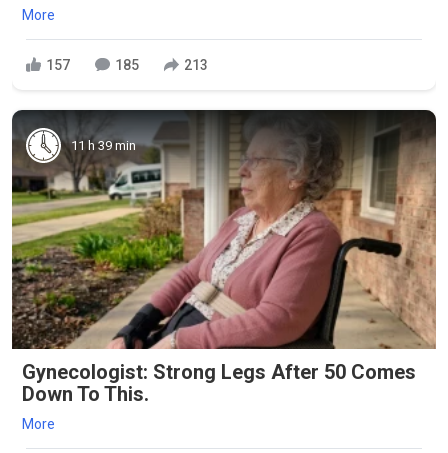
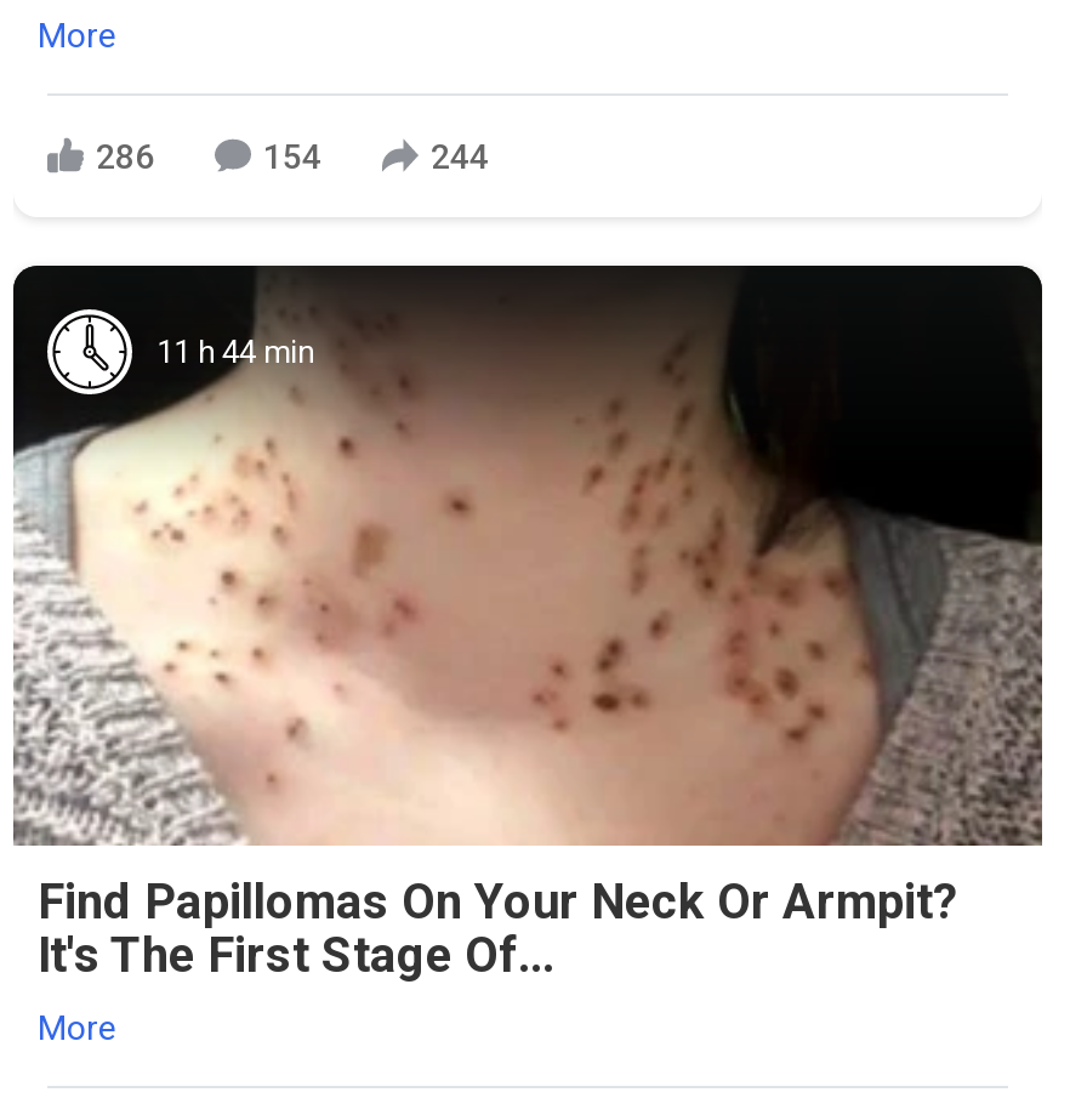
[46,57,208,73] 157 | 185 | 213 -> [96,137,489,176] 286 | 154 | 244
[11,113,437,350] [image] | 11 h 39 min -> [13,271,1045,848] [image] | 11 h 44 min
[22,360,416,406] Gynecologist: Strong Legs After 50 Comes | Down To This. -> [38,872,960,984] Find Papillomas On Your Neck Or Armpit? | It's The First Stage Of...

